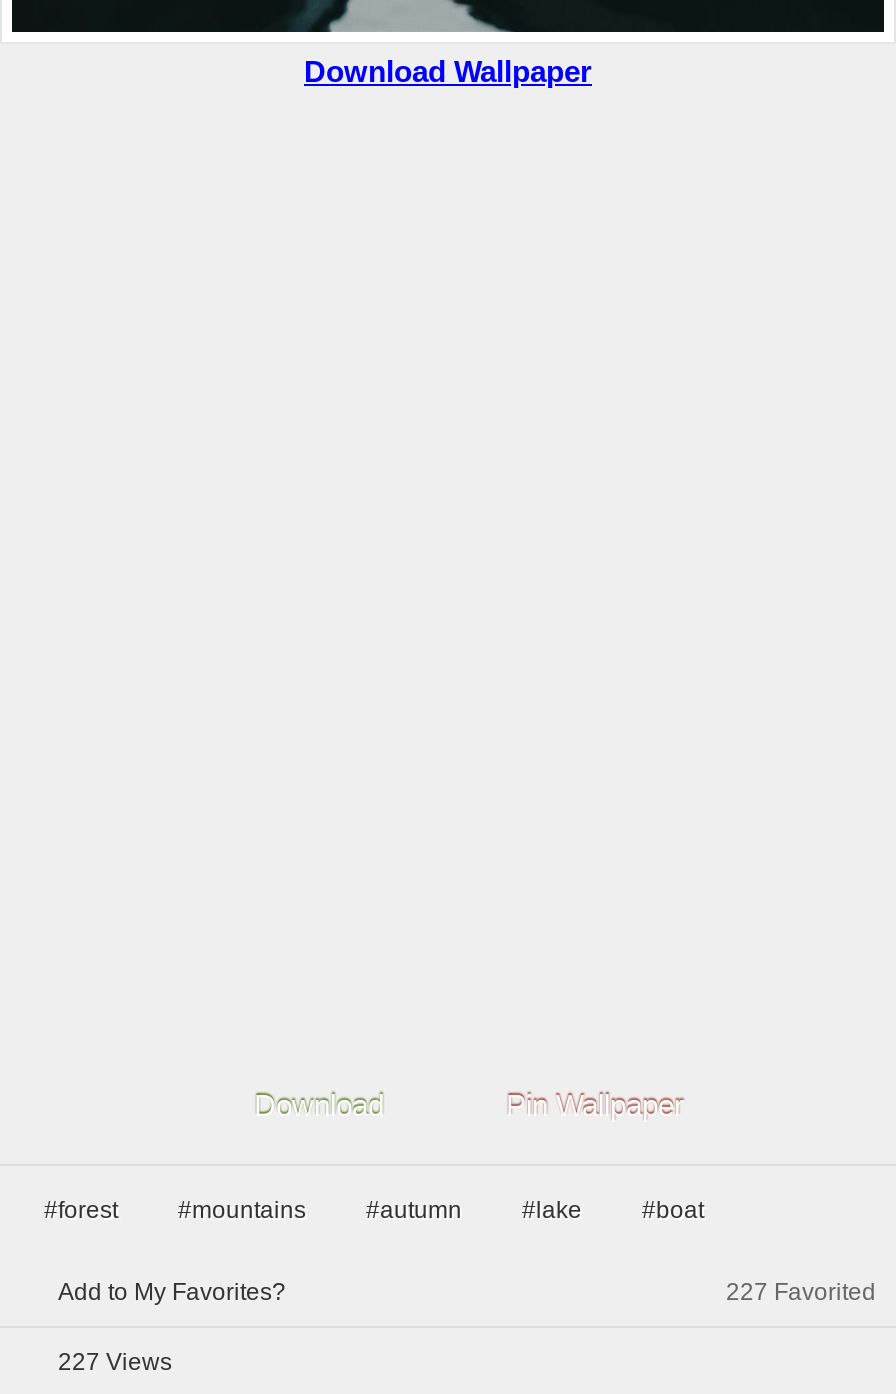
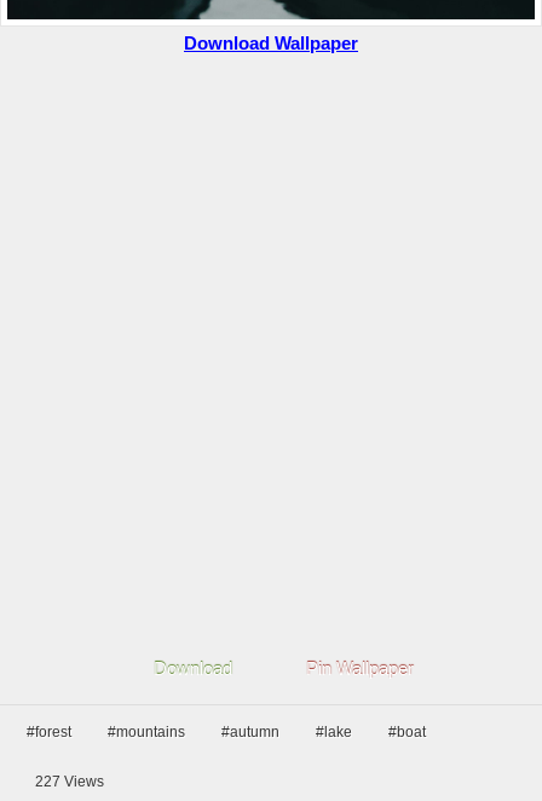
[58,1278,876,1306] Add to My Favorites? | 227 Favorited -> none

